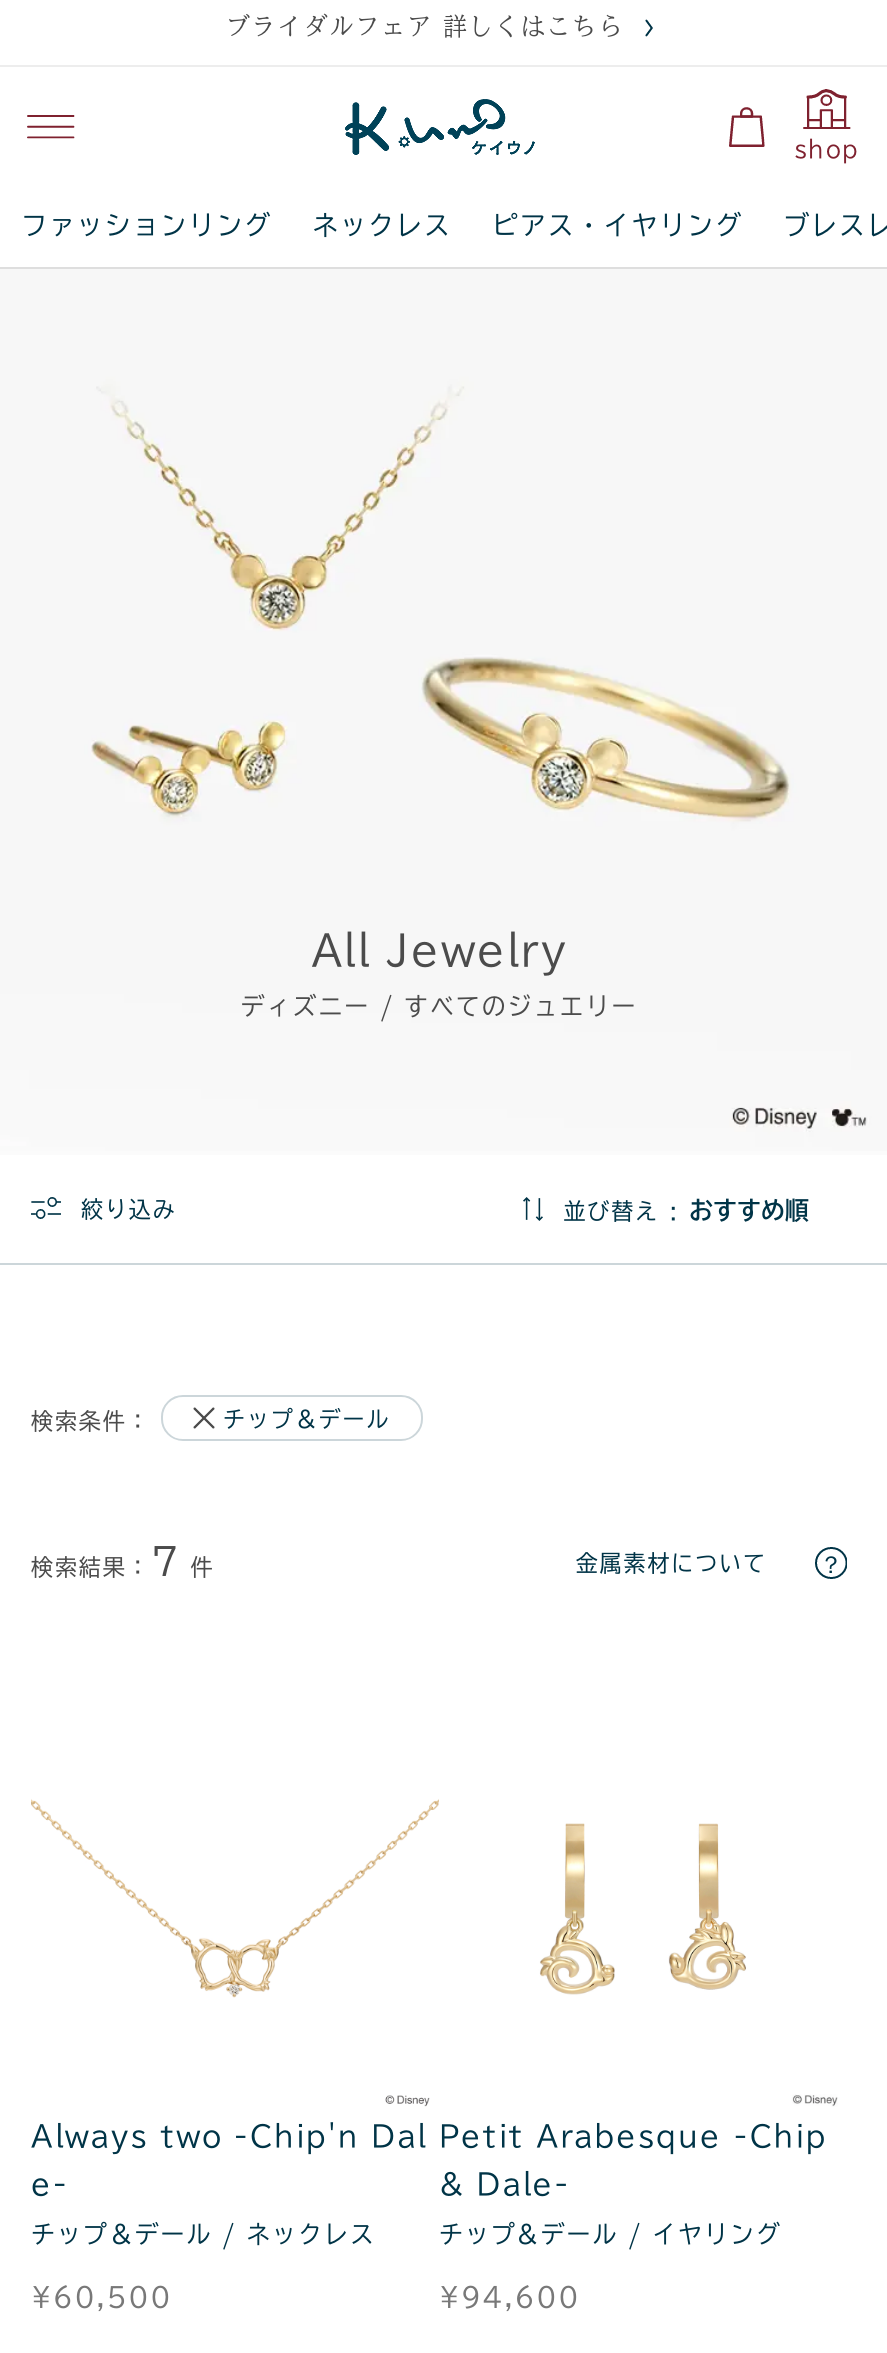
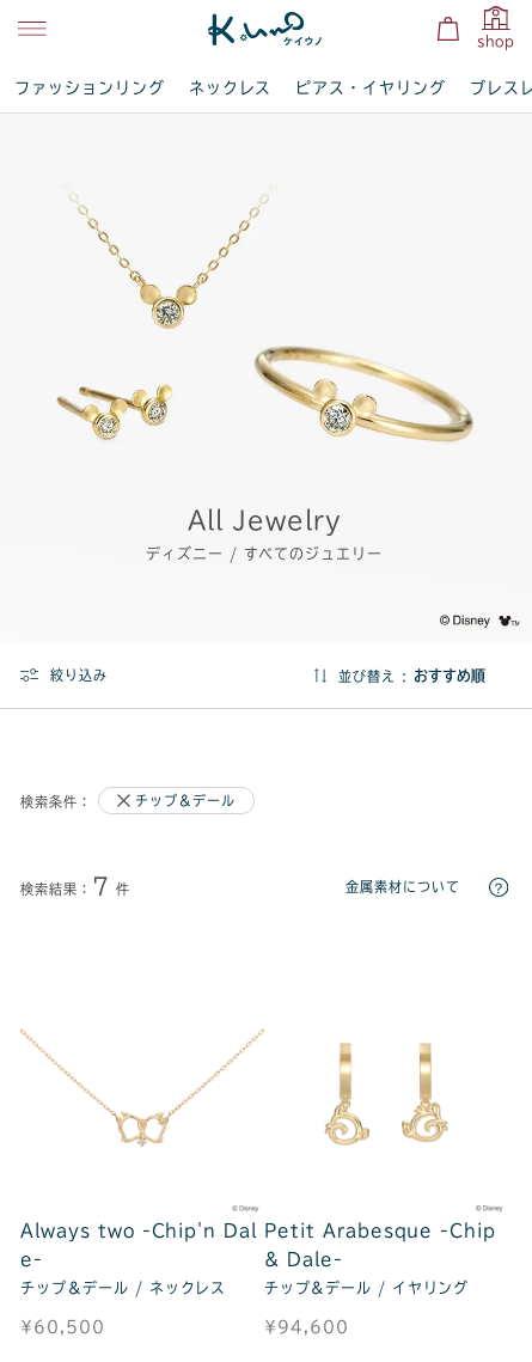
[226,13,624,37] ブライダルフェア 詳しくはこちら -> none

